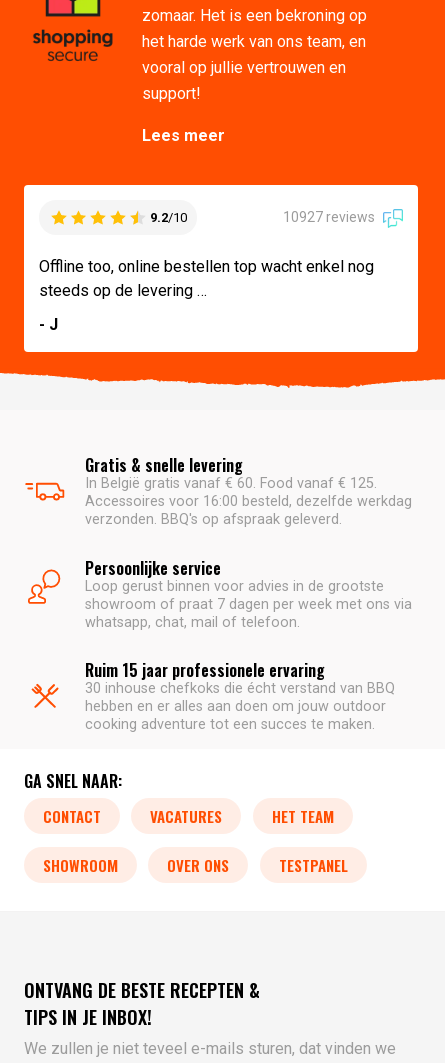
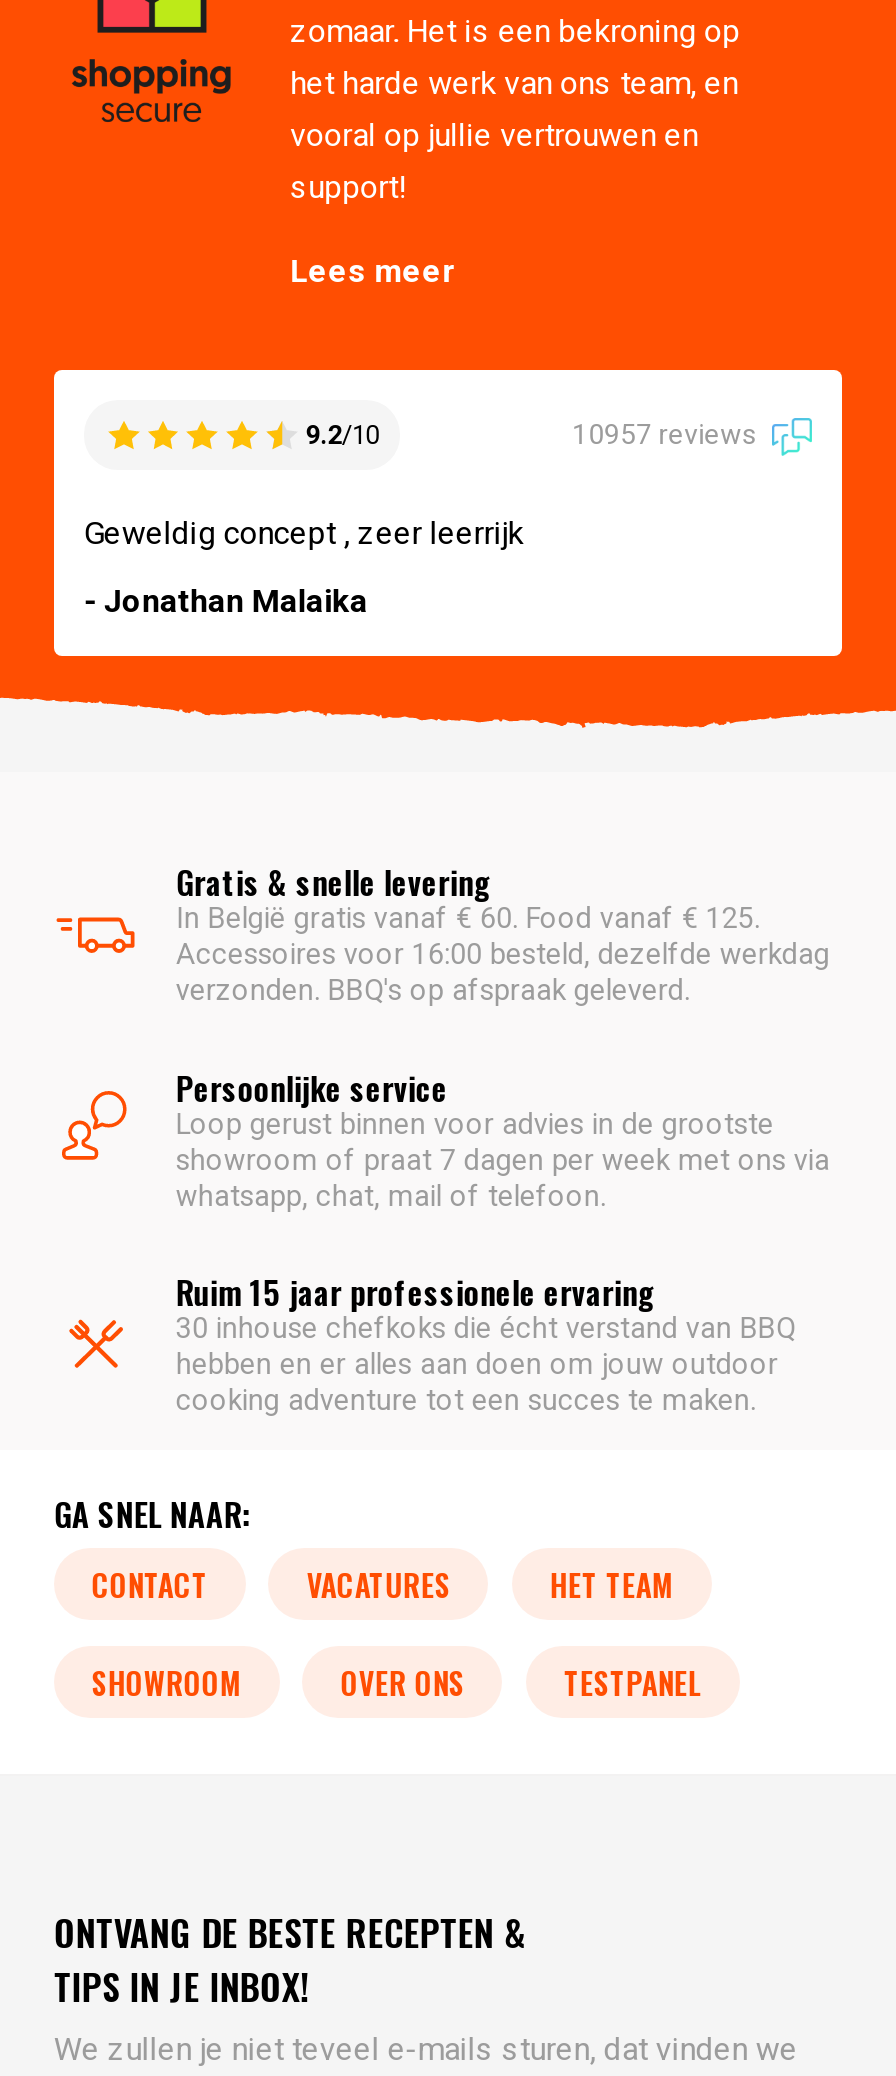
[283,209,378,225] 10927 reviews -> [572,419,762,451] 10957 reviews
[39,257,374,300] Offline too, online bestellen top wacht enkel nog | steeds op de levering … -> [84,515,524,553] Geweldig concept , zeer leerrijk
[39,315,58,334] - J -> [84,583,368,621] - Jonathan Malaika

